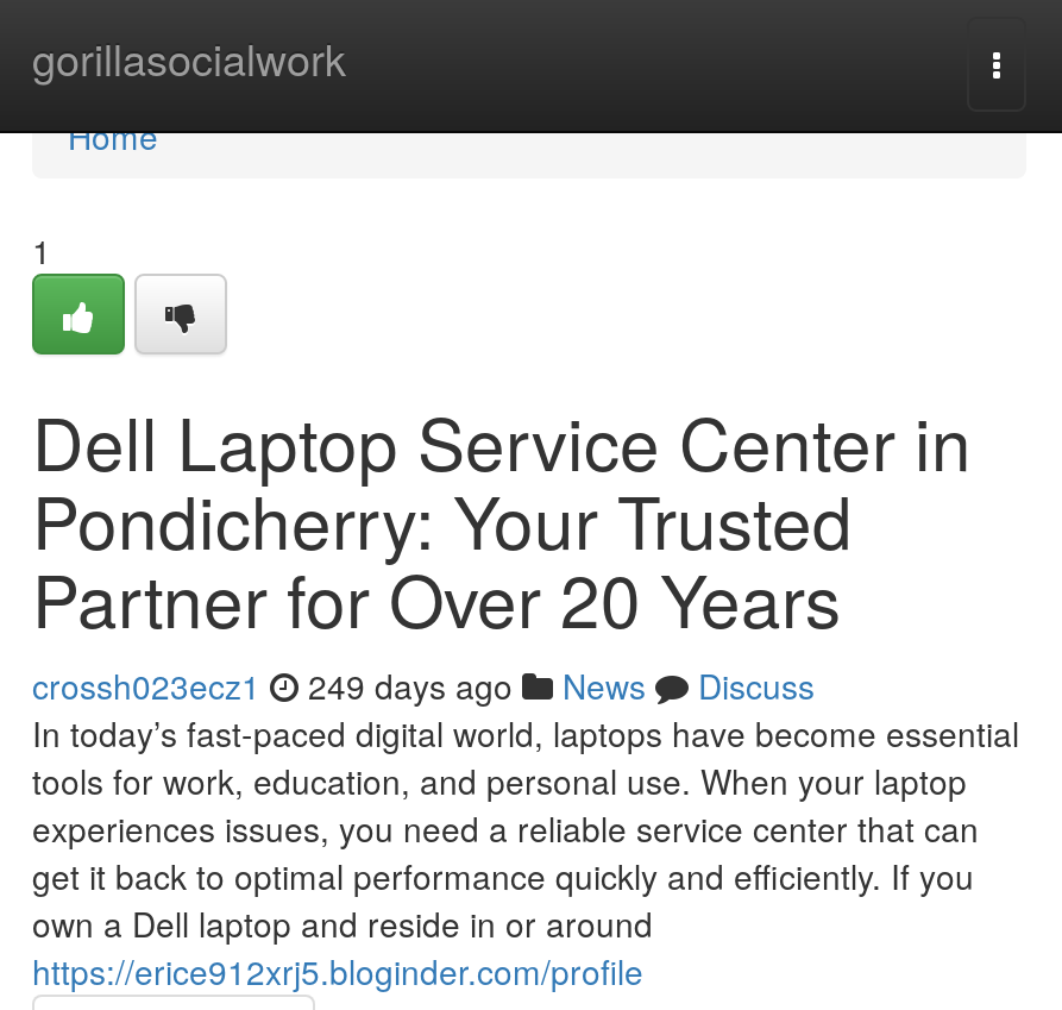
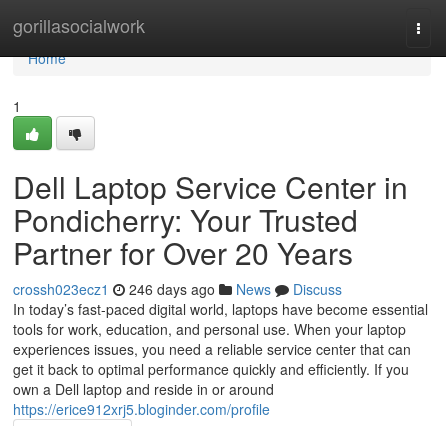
[32,661,815,709] crossh023ecz1 249 days ago News Discuss -> [13,279,342,299] crossh023ecz1 246 days ago News Discuss

